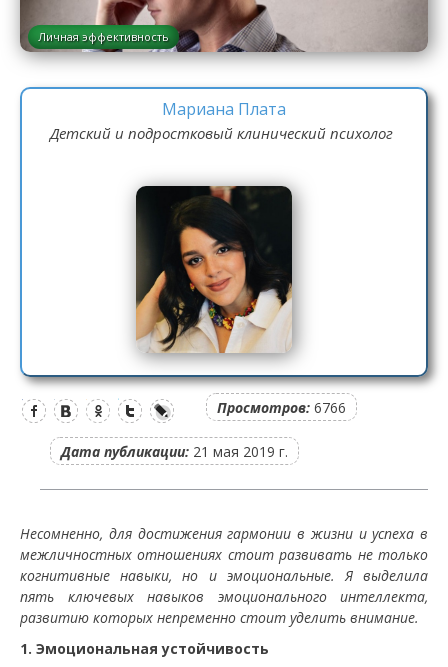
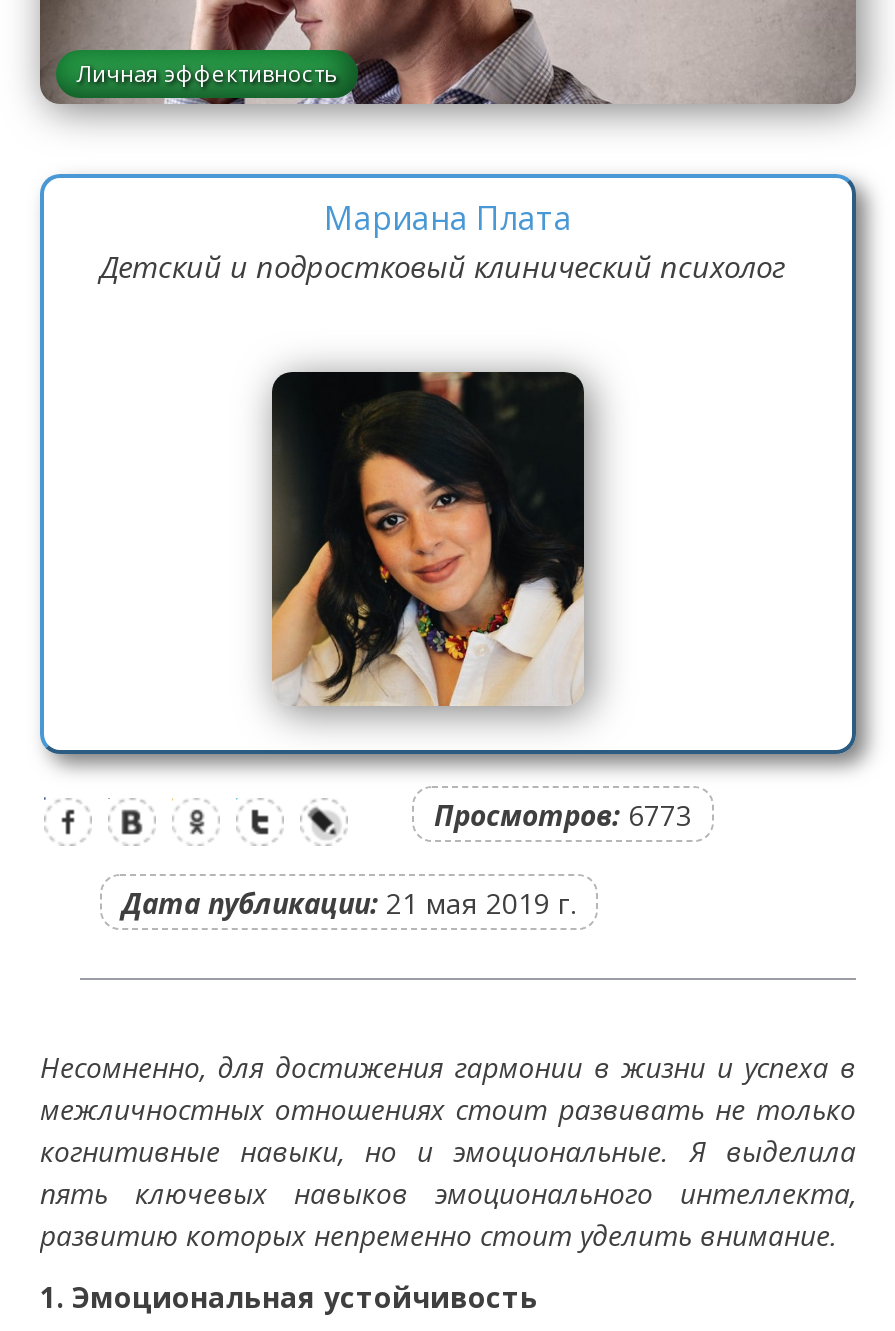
[217,398,346,417] Просмотров: 6766 -> [434,796,692,834] Просмотров: 6773

